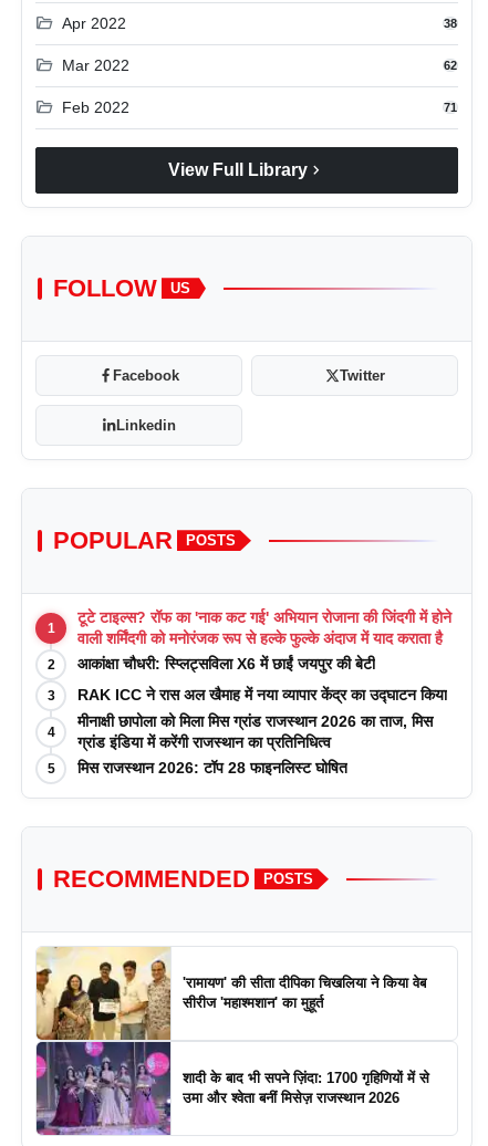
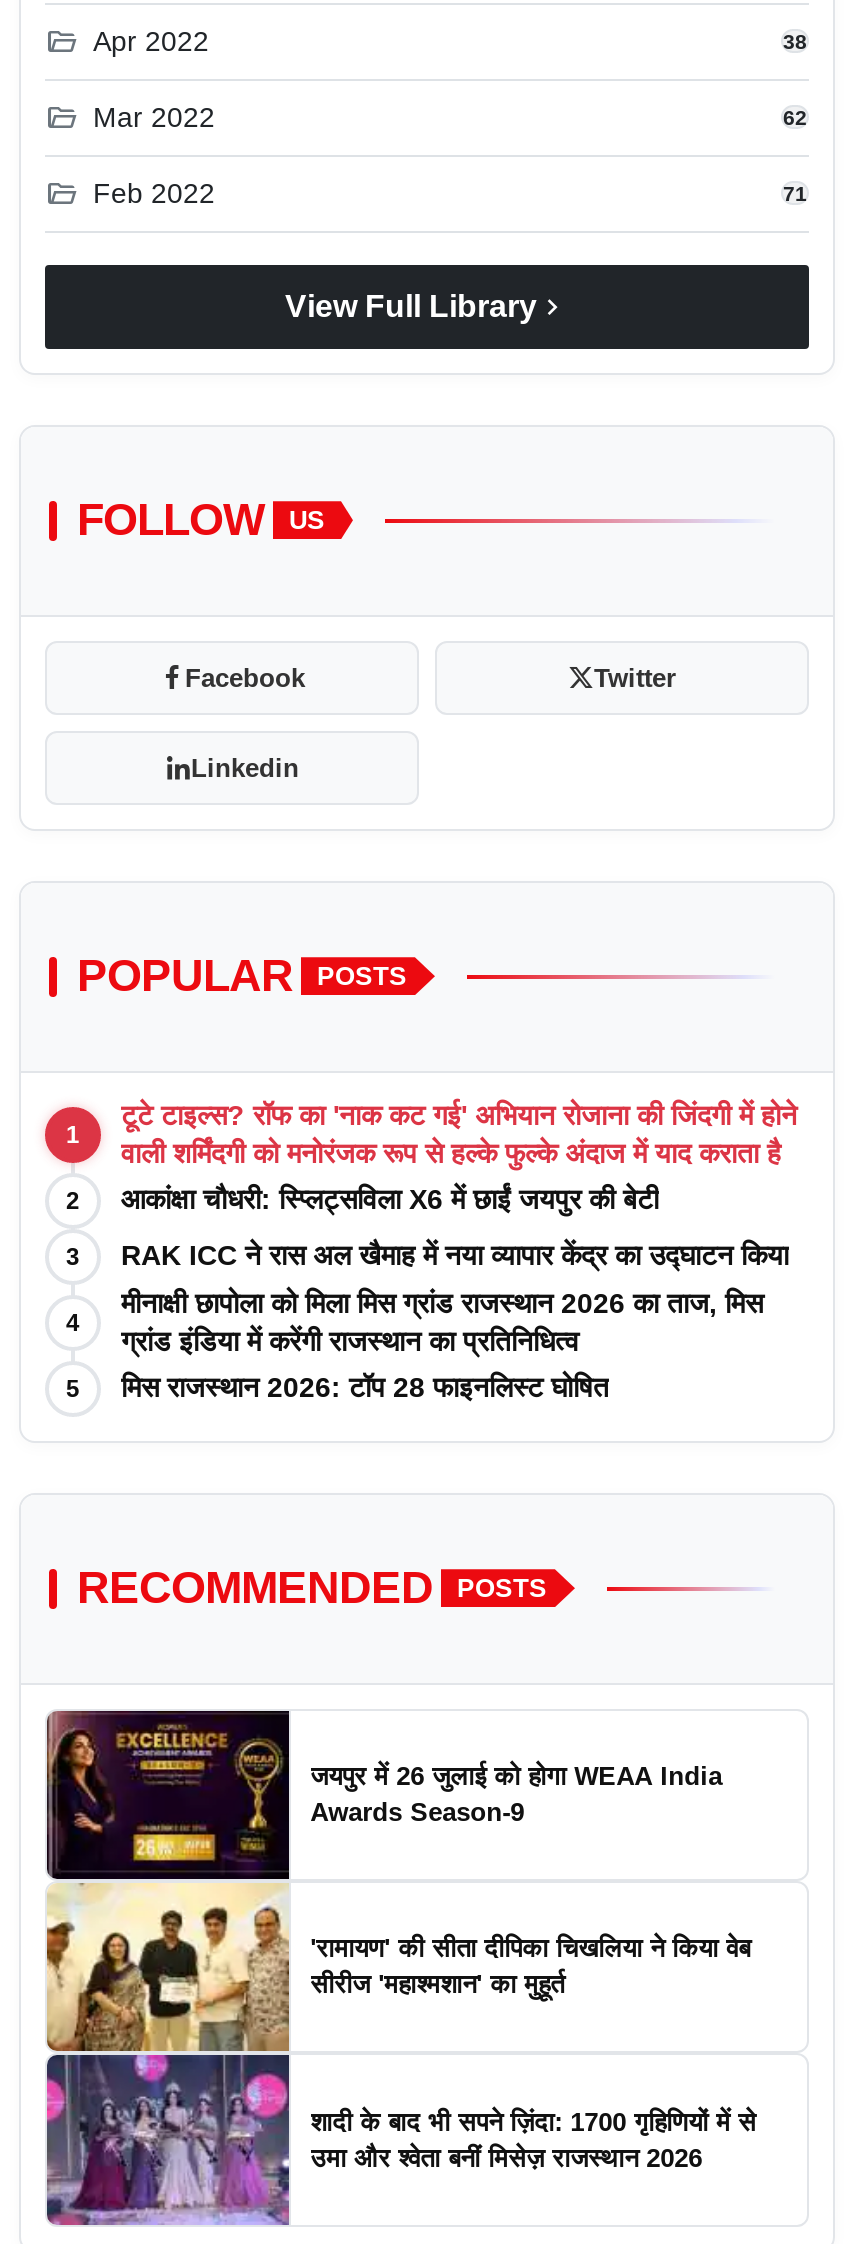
none -> [45,1709,722,1881] [image] | जयपुर में 26 जुलाई को होगा WEAA India | Awards Season-9

